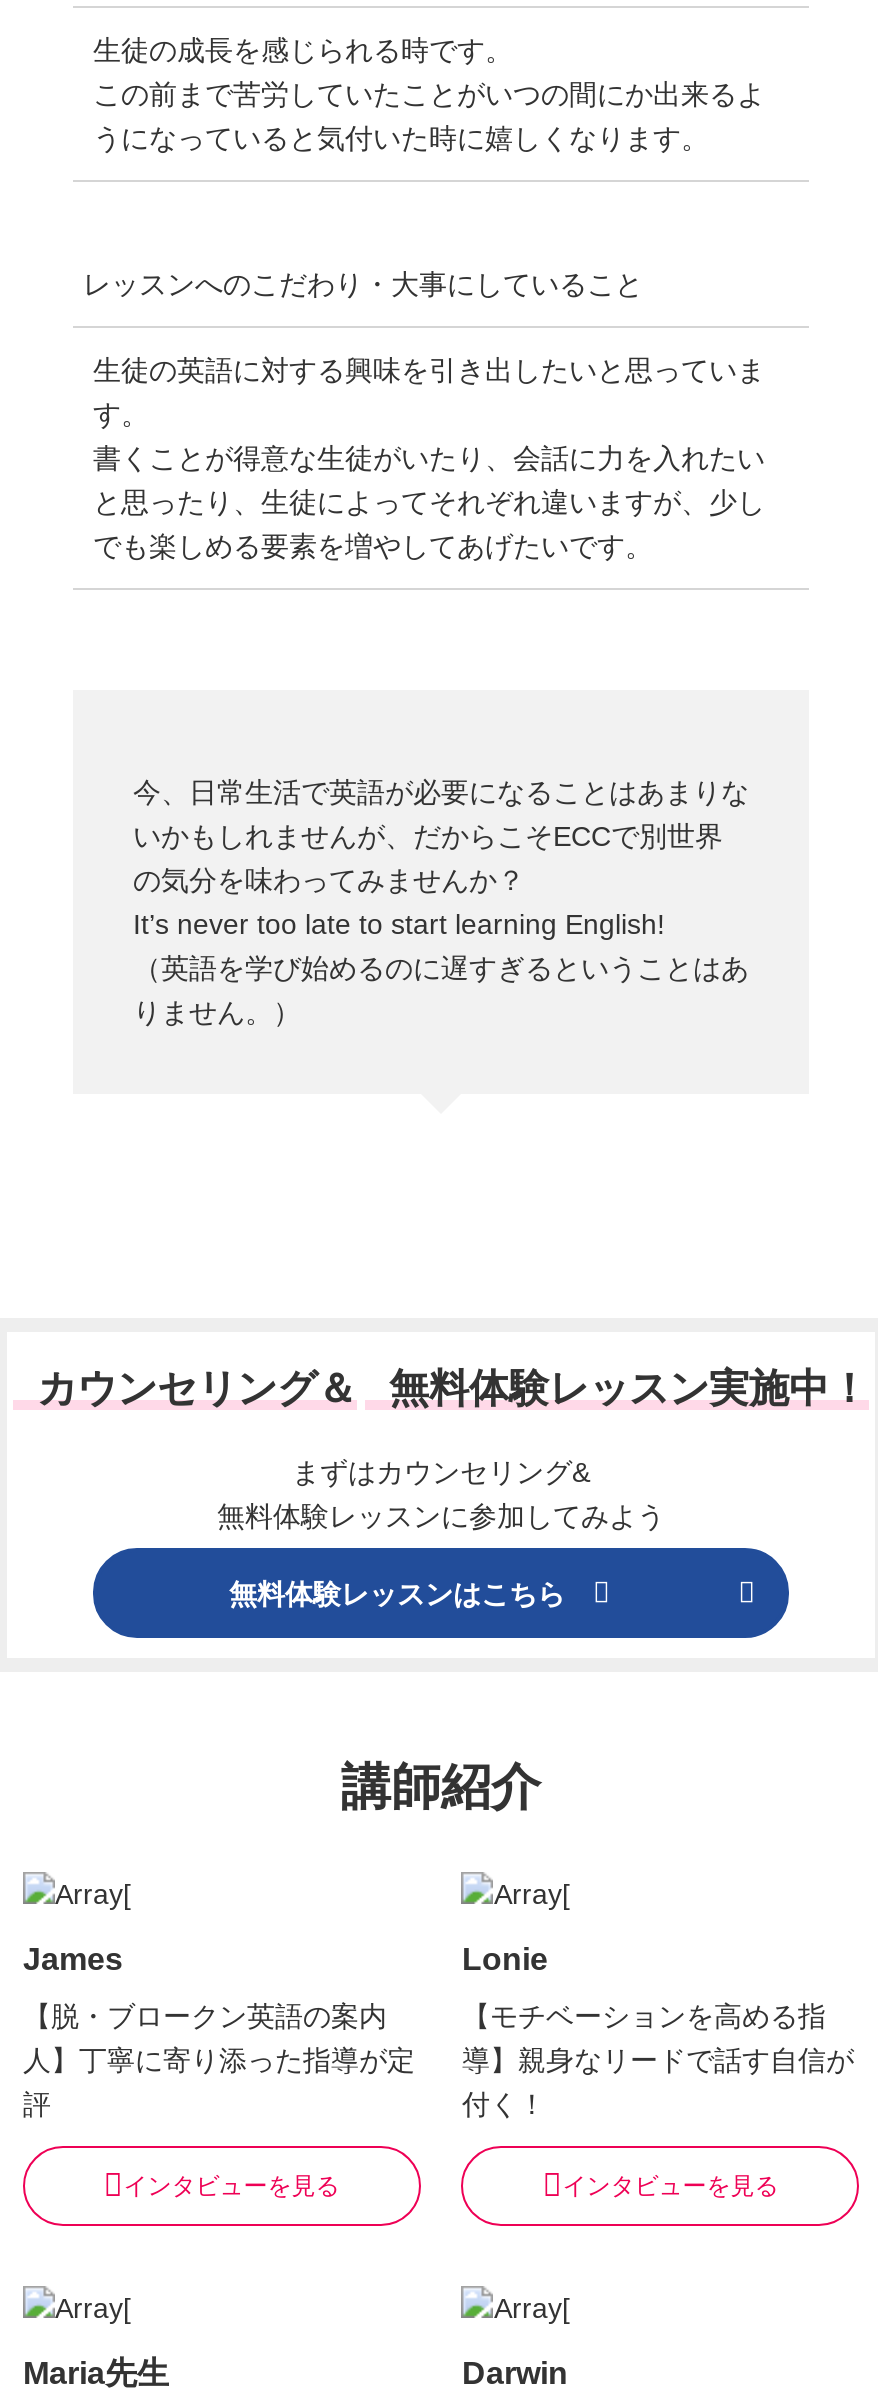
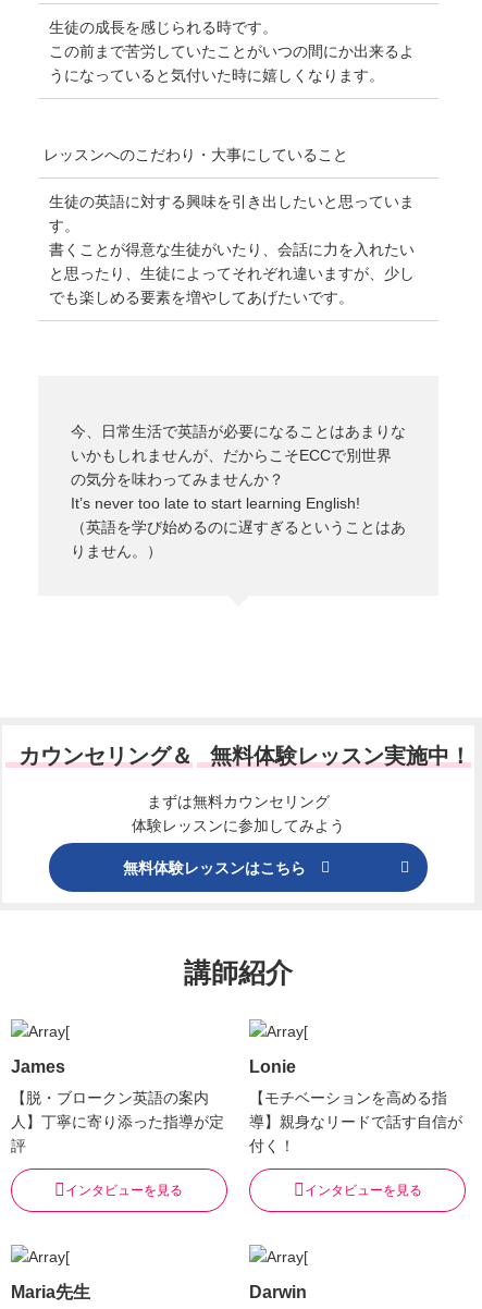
[217,1456,665,1532] まずはカウンセリング& | 無料体験レッスンに参加してみよう -> [132,793,345,834] まずは無料カウンセリング | 体験レッスンに参加してみよう

